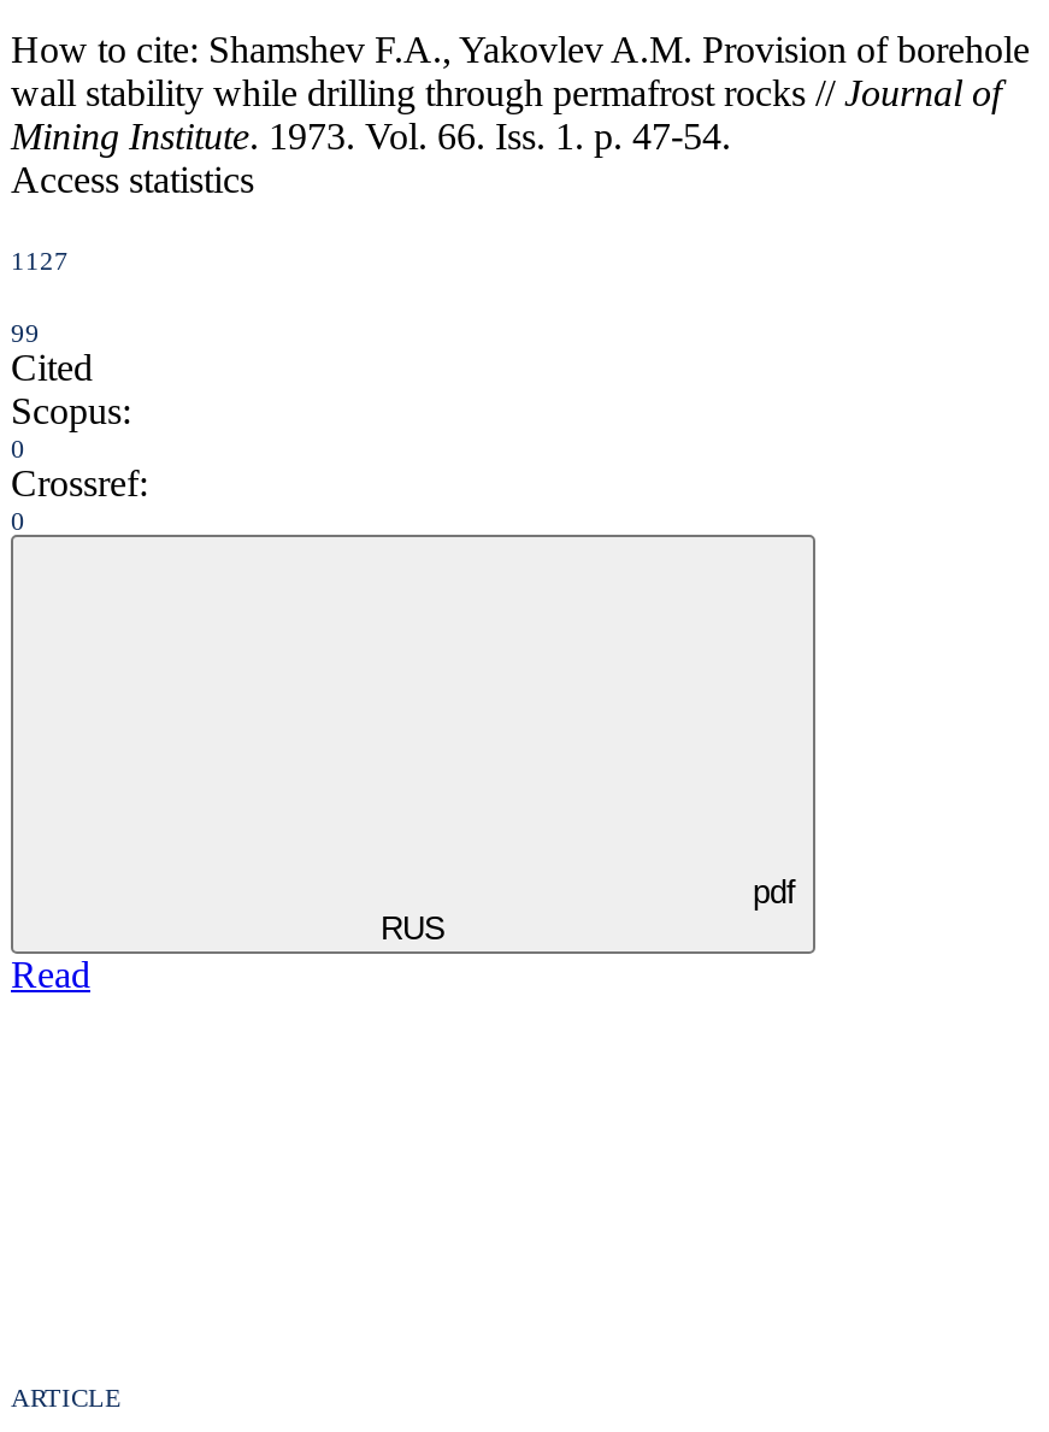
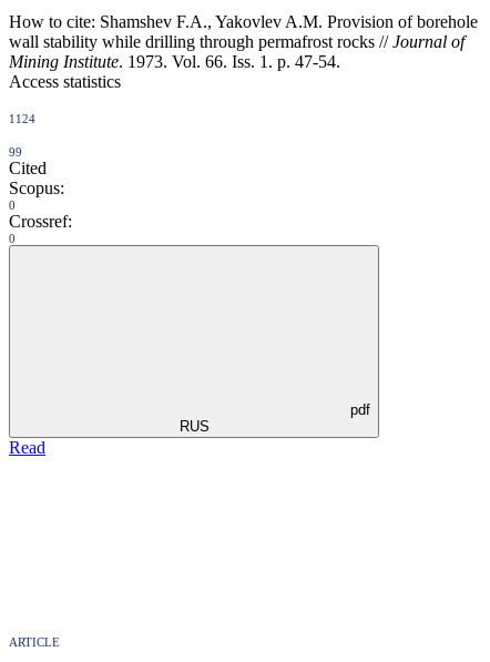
[11,247,69,276] 1127 -> [9,112,35,126] 1124

